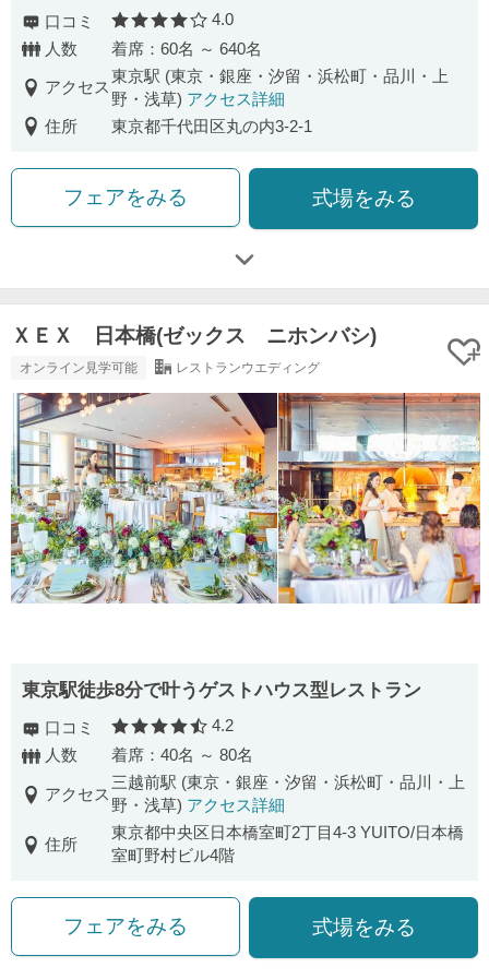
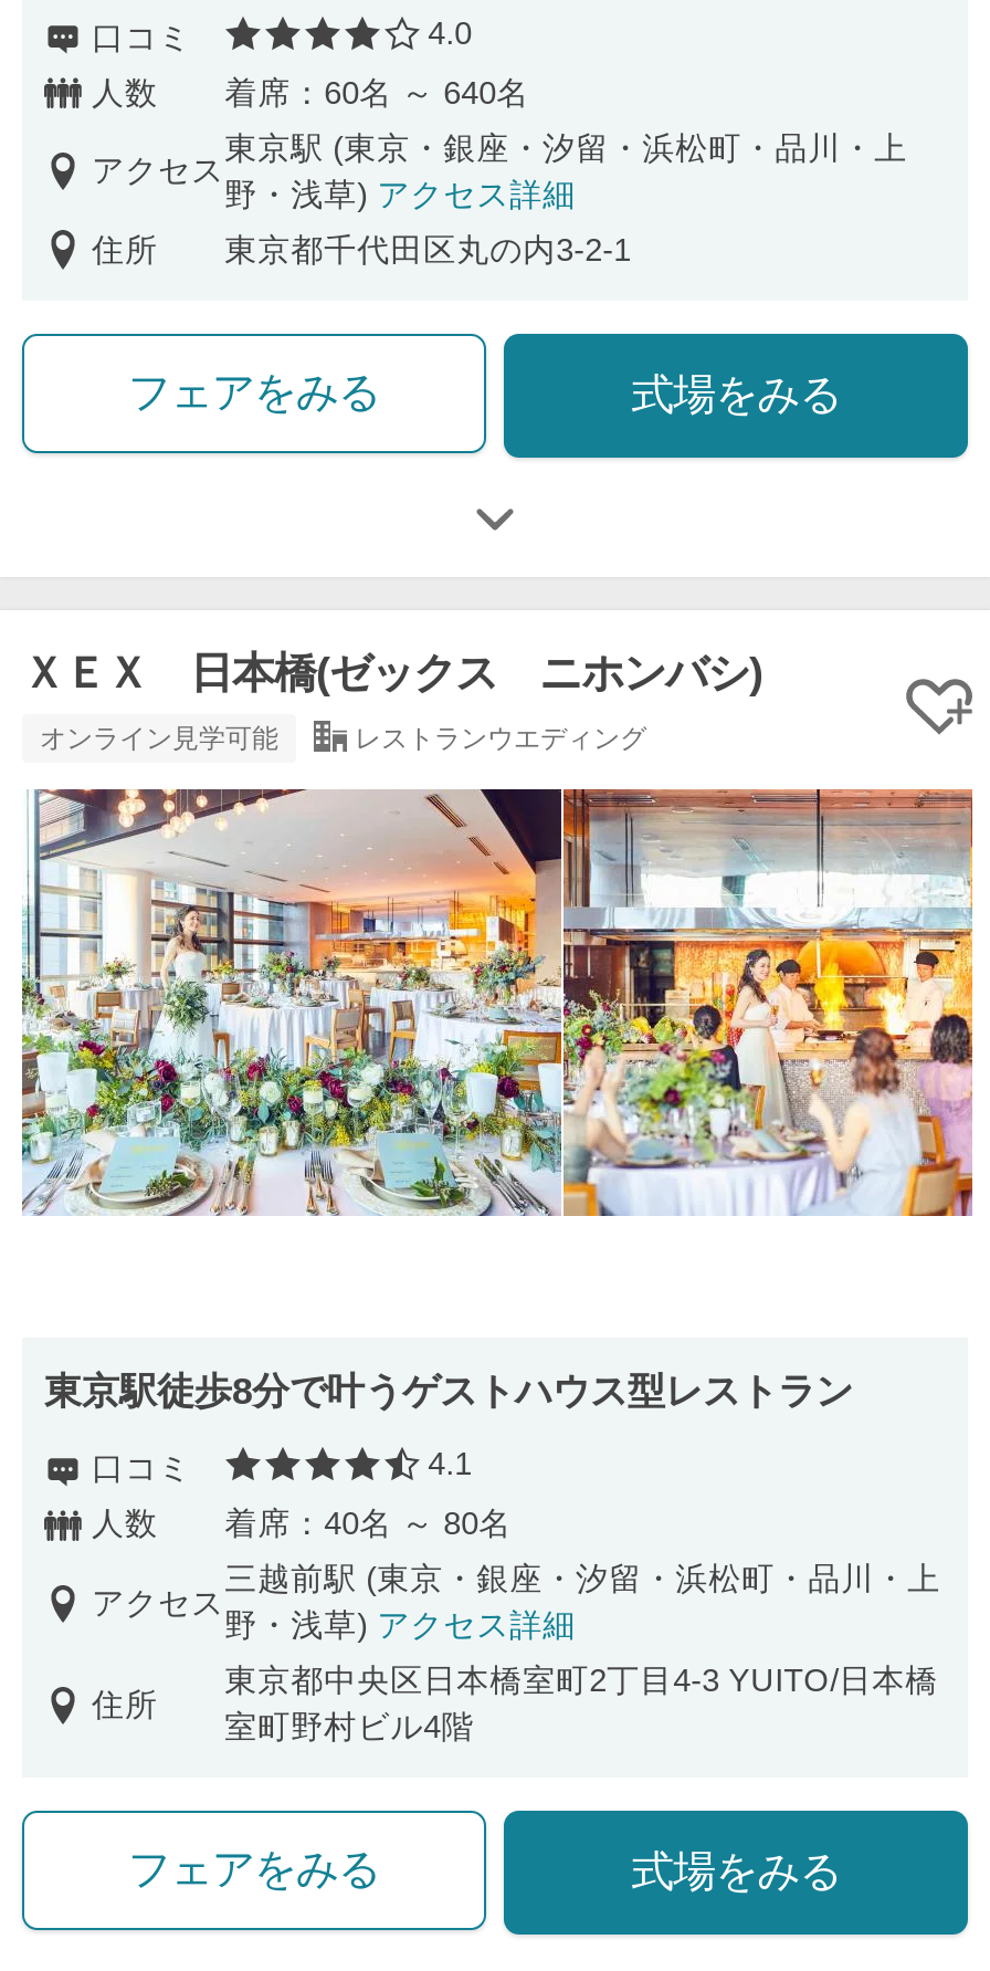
[211,718,233,735] 4.2 -> [428,1447,472,1482] 4.1

